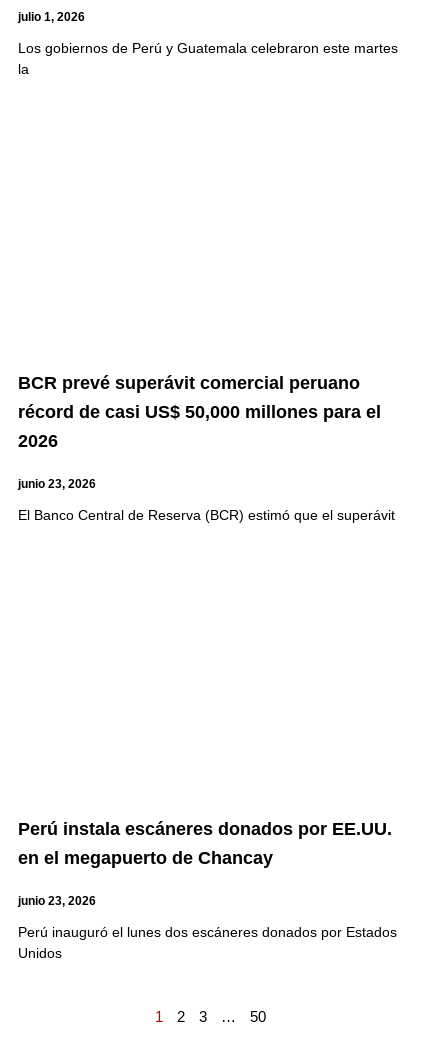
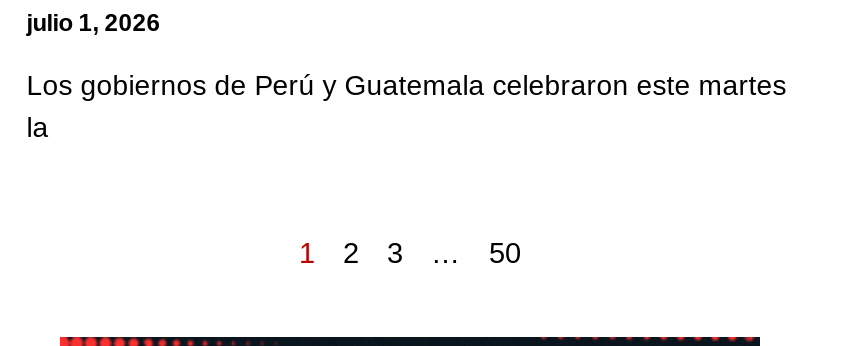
[18,373,395,523] BCR prevé superávit comercial peruano | récord de casi US$ 50,000 millones para el | 2026 | junio 23, 2026 | El Banco Central de Reserva (BCR) estimó que el superávit -> none
[18,819,397,961] Perú instala escáneres donados por EE.UU. | en el megapuerto de Chancay | junio 23, 2026 | Perú inauguró el lunes dos escáneres donados por Estados | Unidos -> none

